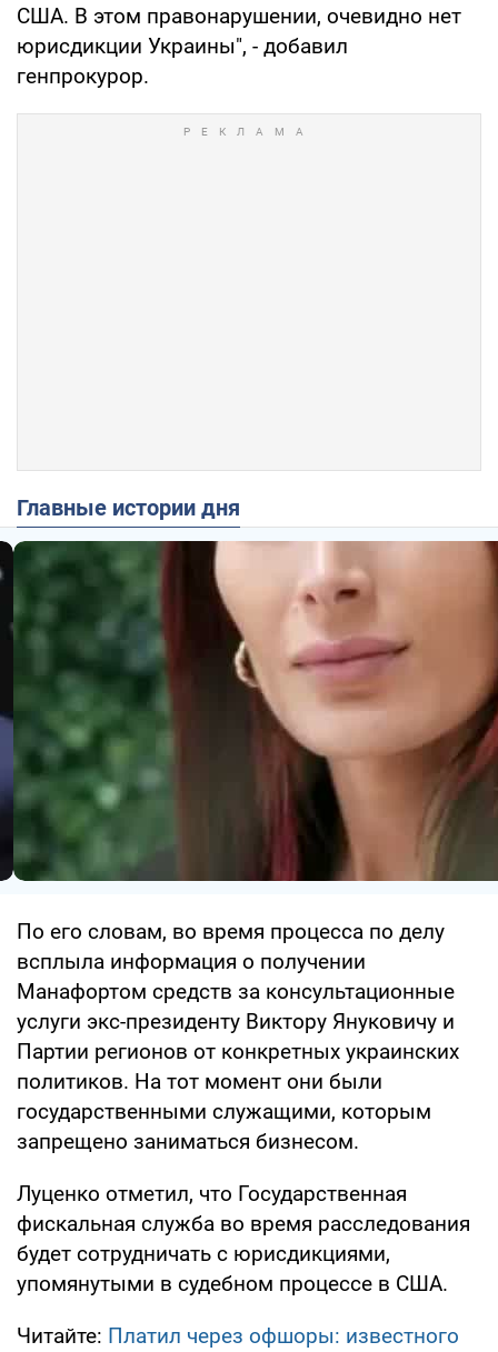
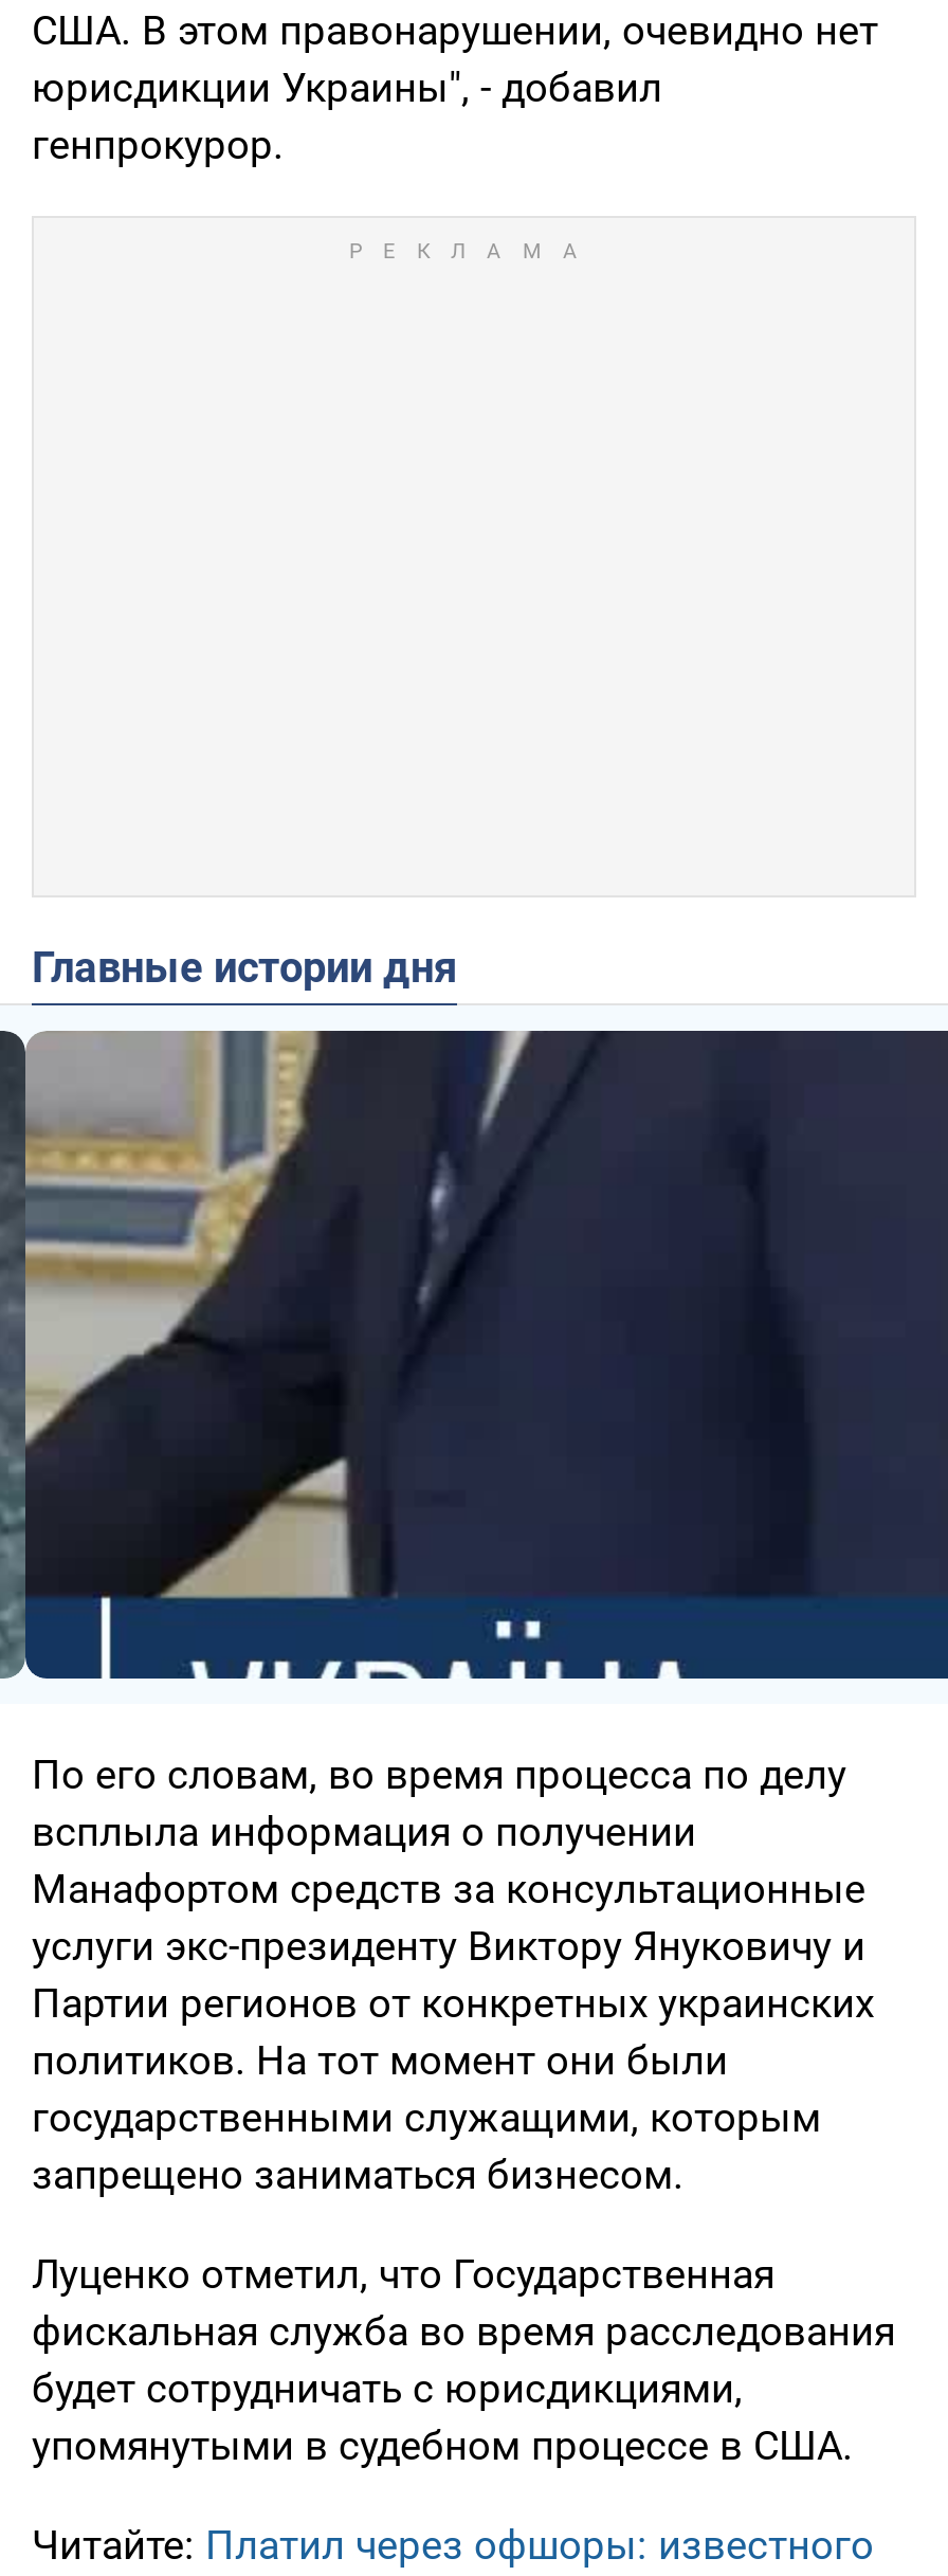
[3,540,495,882] [image] -> [6,1029,942,1681] [image]

